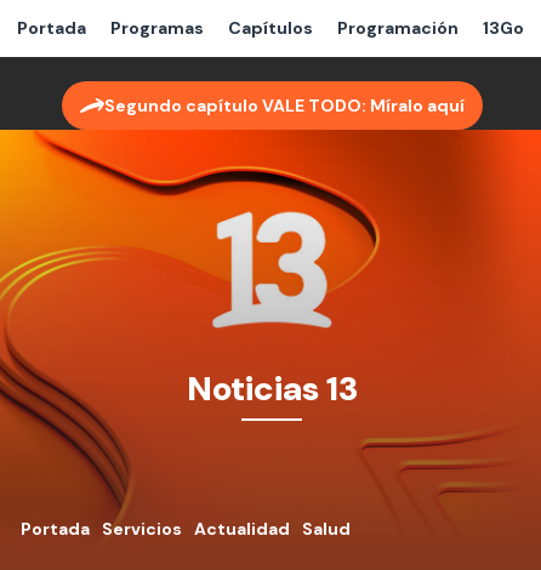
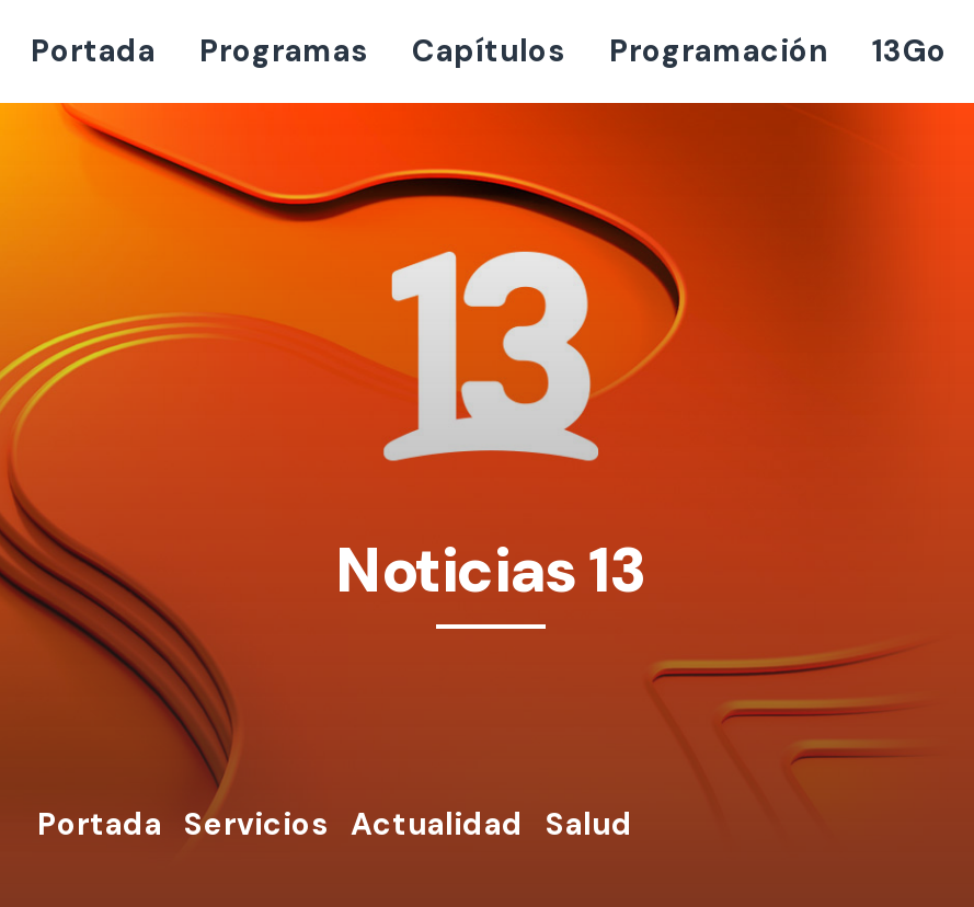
[104,95,464,116] Segundo capítulo VALE TODO: Míralo aquí -> none

